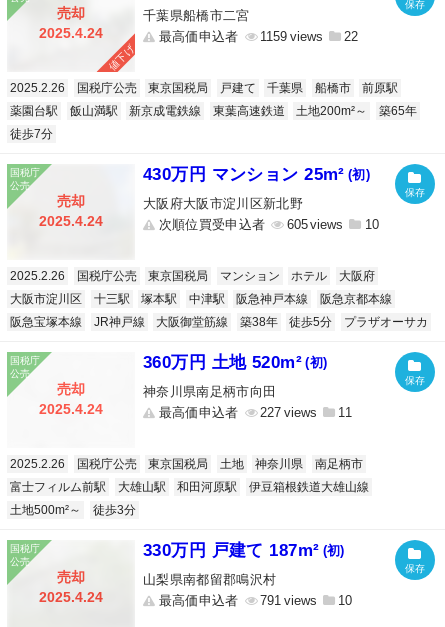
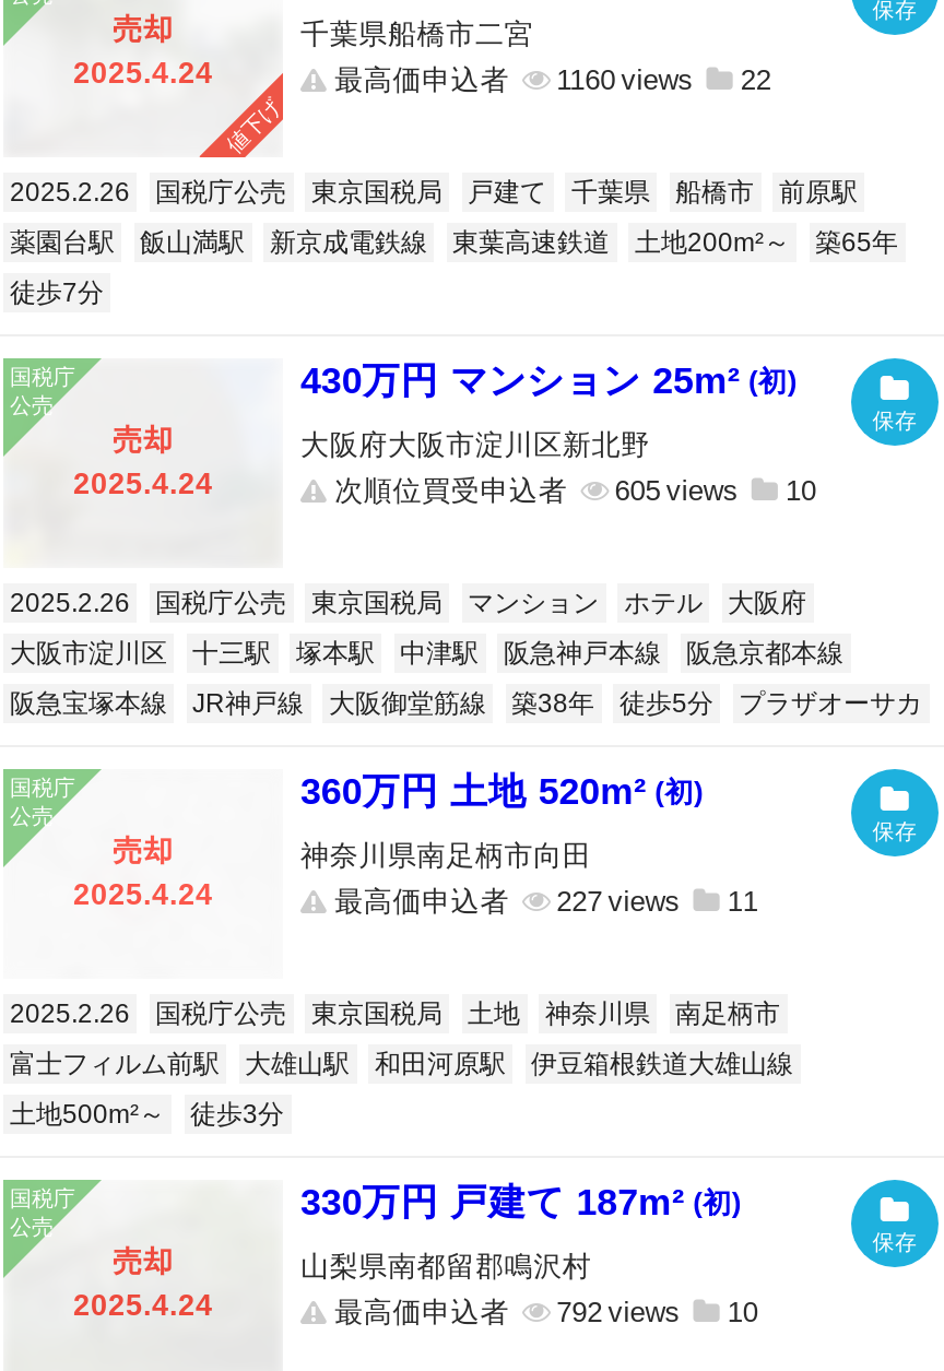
[159,29,287,44] 最高価申込者 1159 -> [335,63,615,96] 最高価申込者 1160
[159,593,281,608] 最高価申込者 791 -> [335,1296,602,1328] 最高価申込者 792

